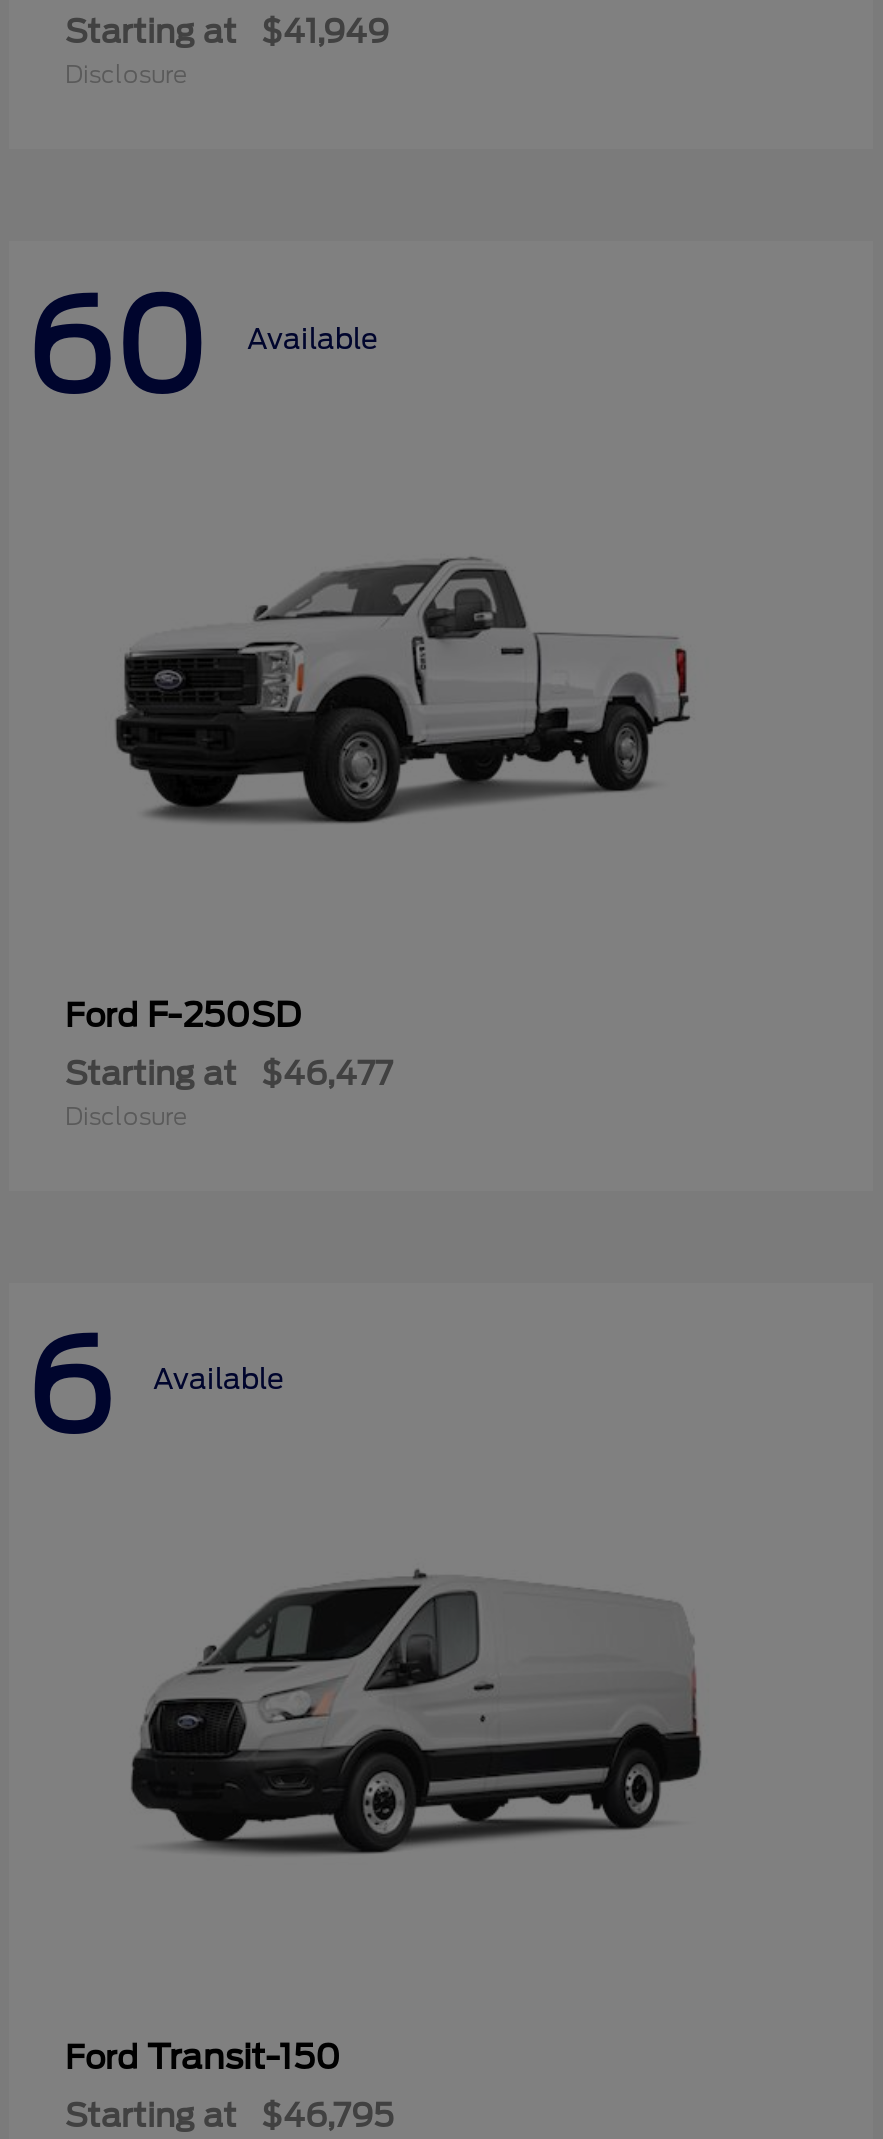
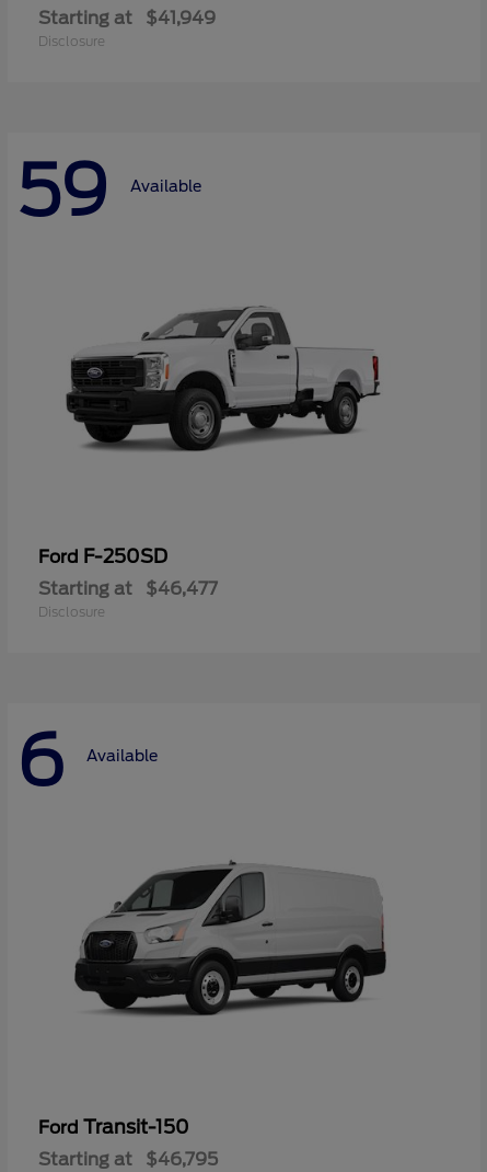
[25,270,377,422] 60 Available -> [16,149,201,232] 59 Available

